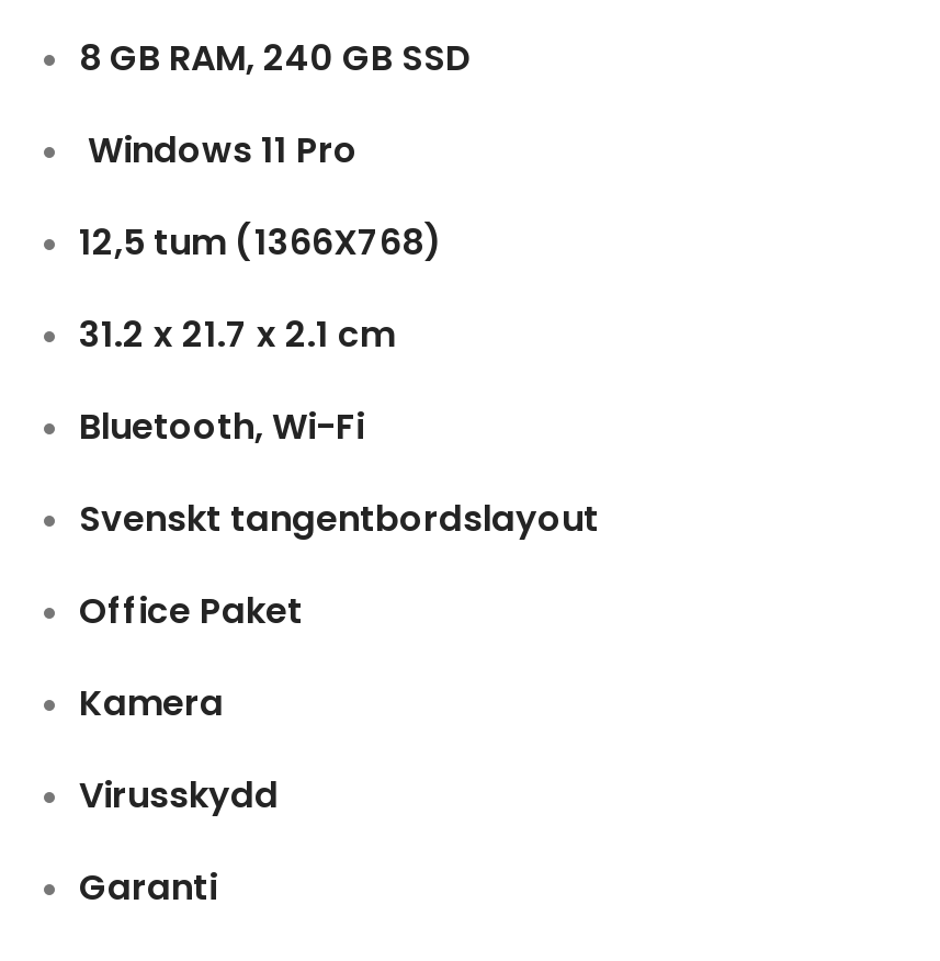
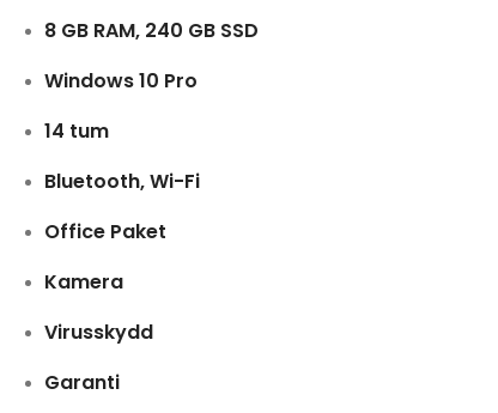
[79,125,441,360] Windows 11 Pro | 12,5 tum (1366X768) | 31.2 x 21.7 x 2.1 cm -> [44,67,198,145] Windows 10 Pro | 14 tum
[79,494,599,544] Svenskt tangentbordslayout -> none

